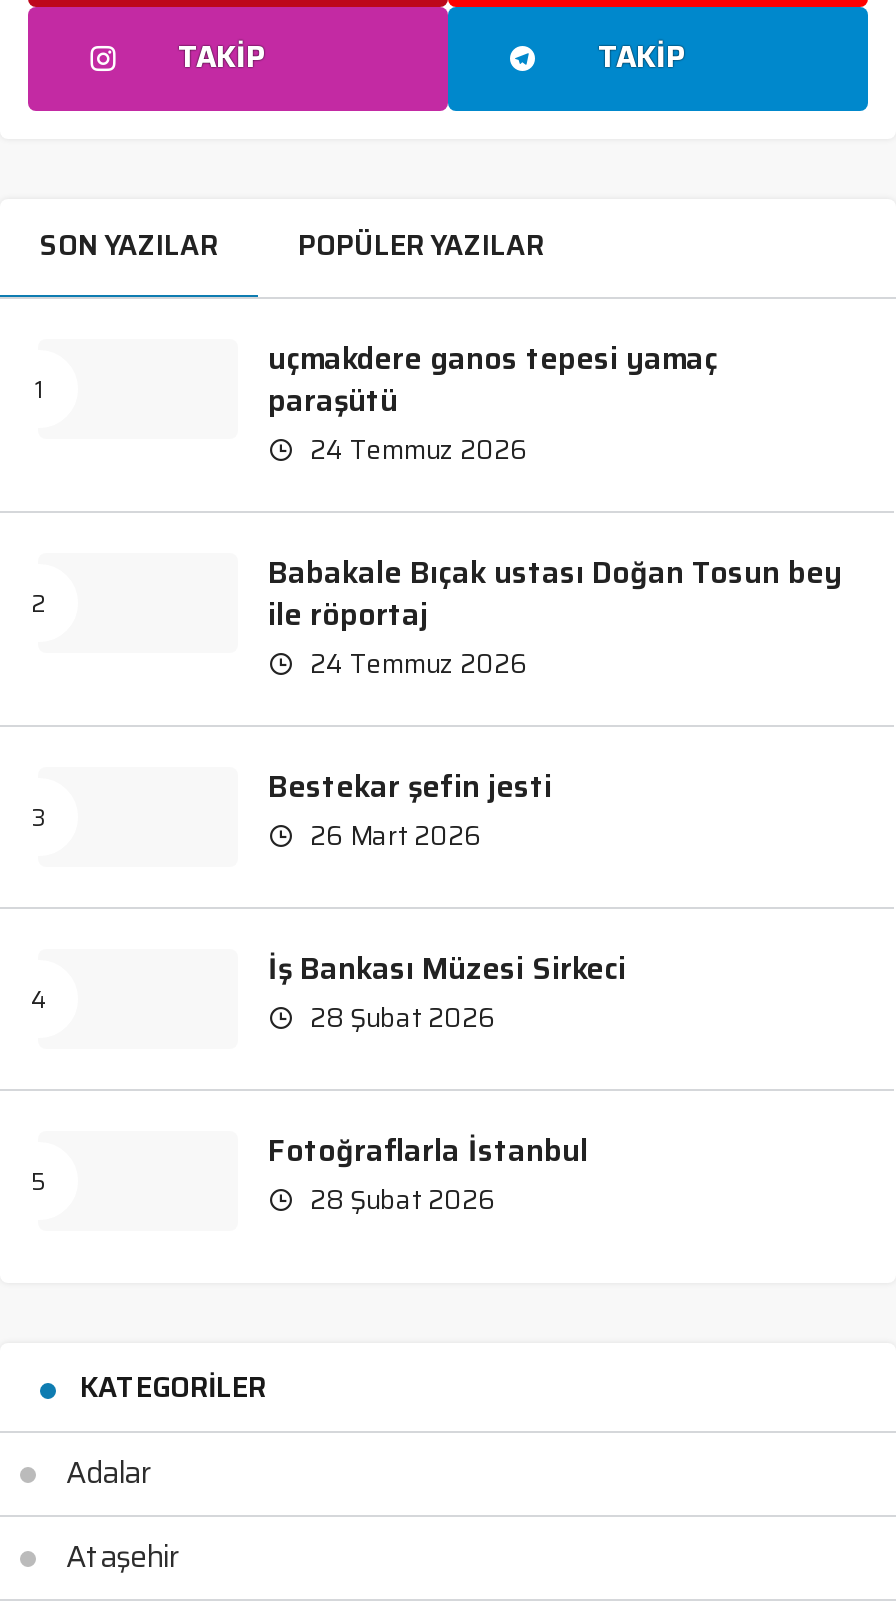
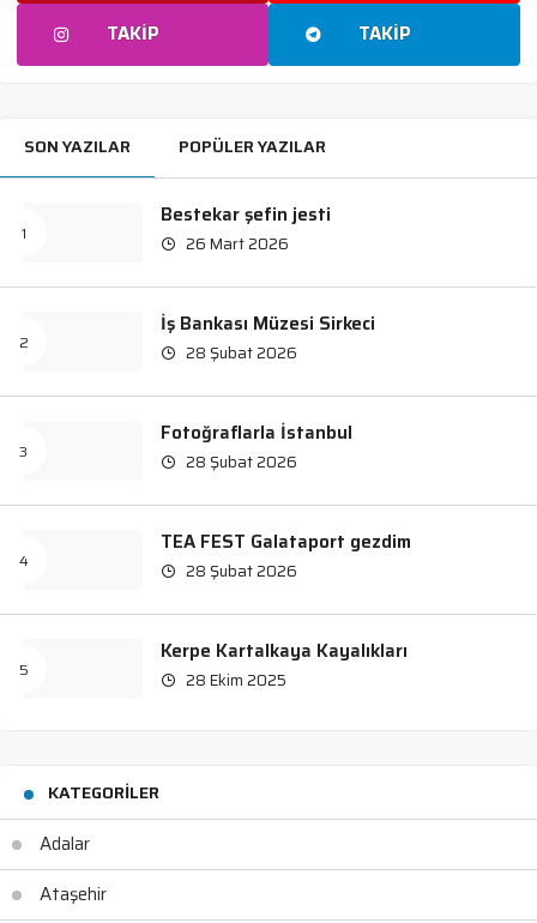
[268,334,842,684] uçmakdere ganos tepesi yamaç | paraşütü | 24 Temmuz 2026 | Babakale Bıçak ustası Doğan Tosun bey | ile röportaj | 24 Temmuz 2026 -> none
moved [268,762,626,1220] -> [161,200,375,475]: Bestekar şefin jesti | 26 Mart 2026 | İş Bankası Müzesi Sirkeci | 28 Şubat 2026 | Fotoğraflarla İstanbul | 28 Şubat 2026
none -> [161,527,411,693] TEA FEST Galataport gezdim | 28 Şubat 2026 | Kerpe Kartalkaya Kayalıkları | 28 Ekim 2025

